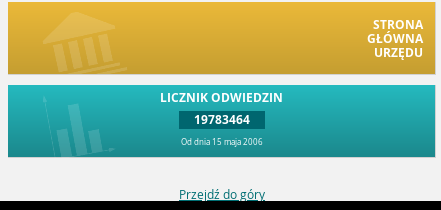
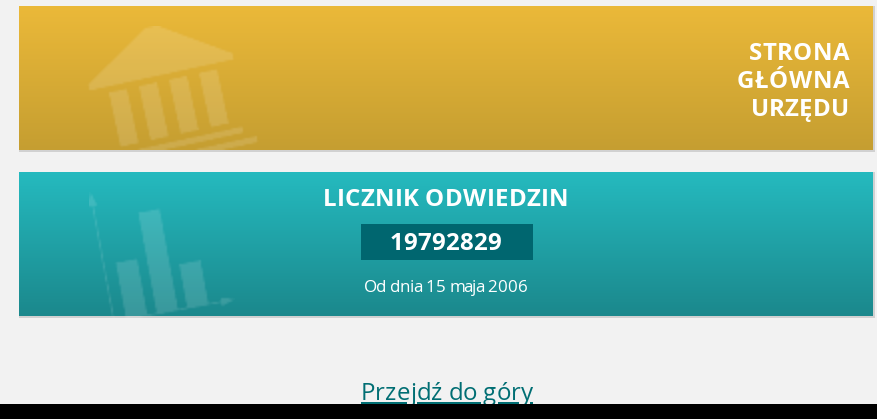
[193,111,249,128] 19783464 -> [390,225,502,259] 19792829

